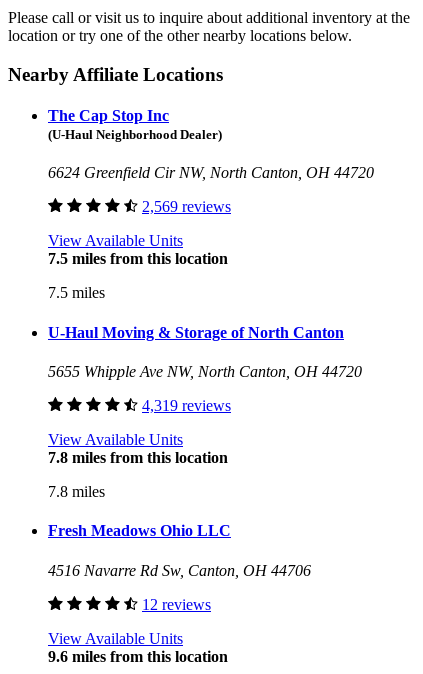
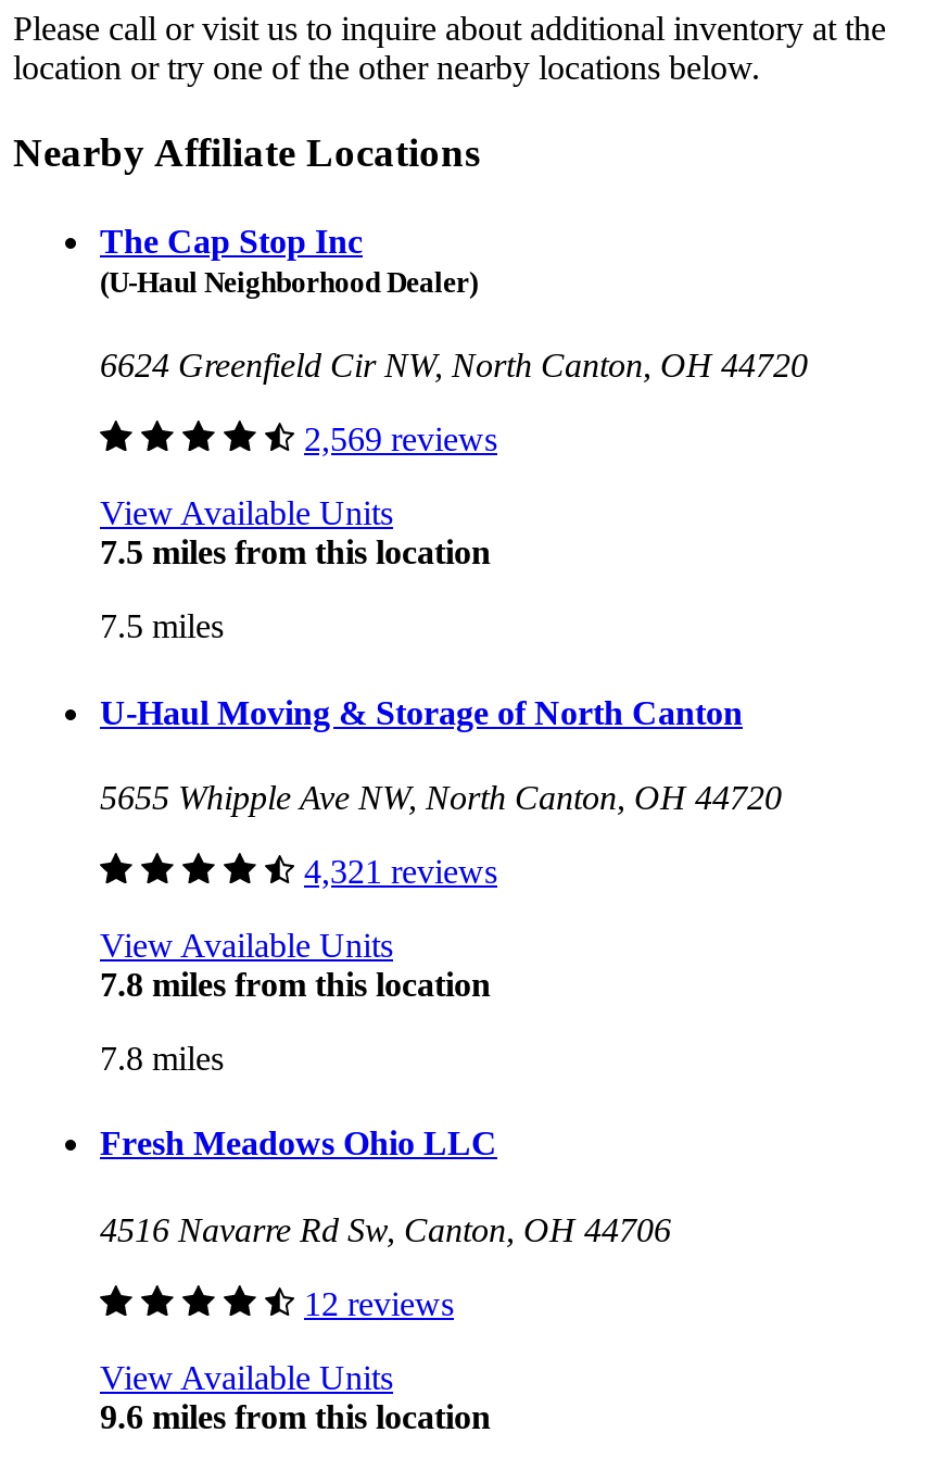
[142,397,231,414] 4,319 reviews -> [304,853,497,890] 4,321 reviews

